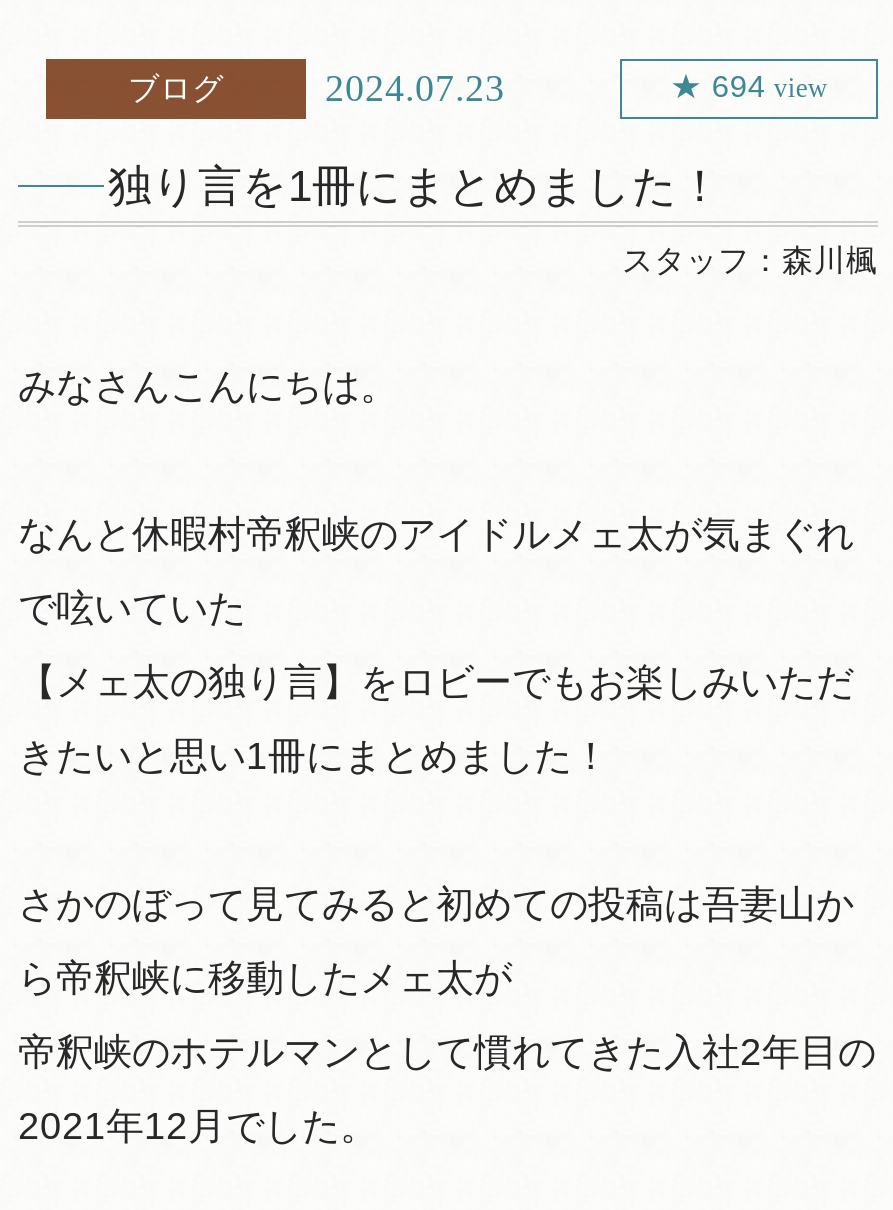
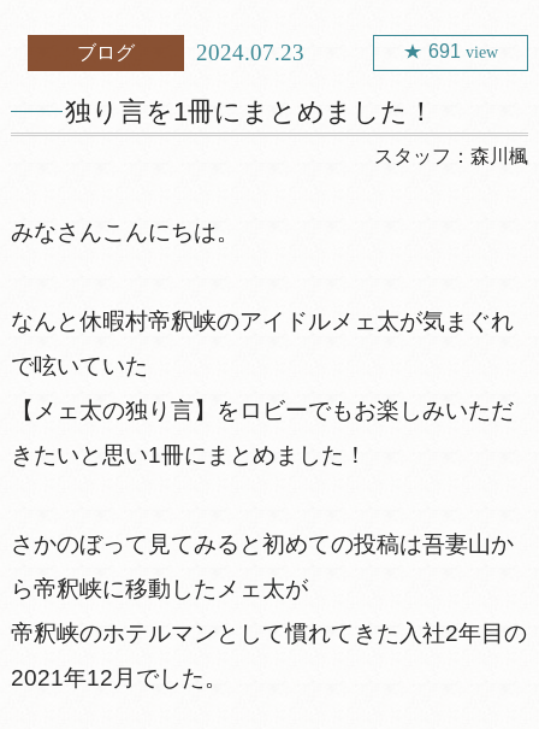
[712,69,828,103] 694 view -> [428,41,498,62] 691 view

